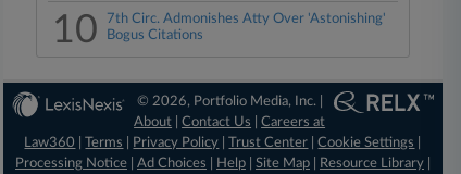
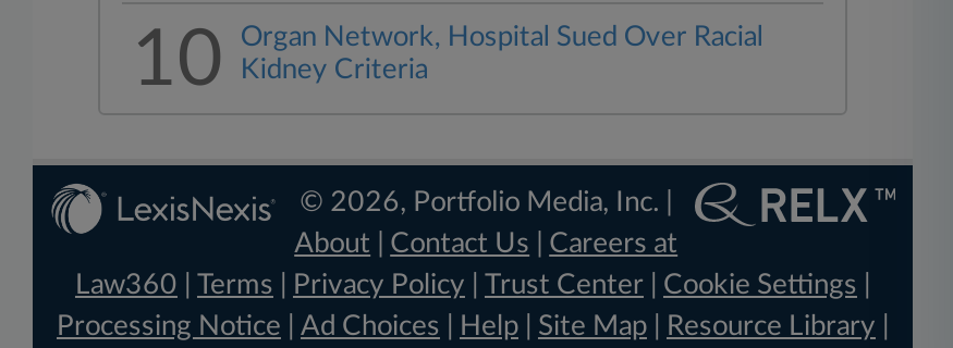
[107,12,386,42] 7th Circ. Admonishes Atty Over 'Astonishing' | Bogus Citations -> [240,24,763,85] Organ Network, Hospital Sued Over Racial | Kidney Criteria

